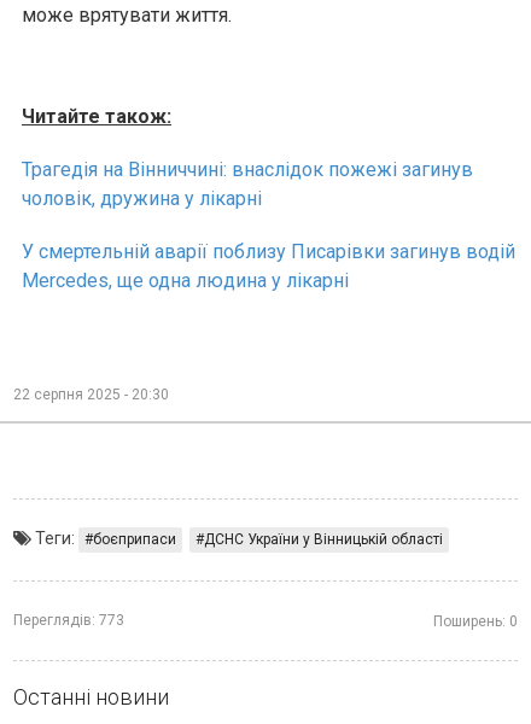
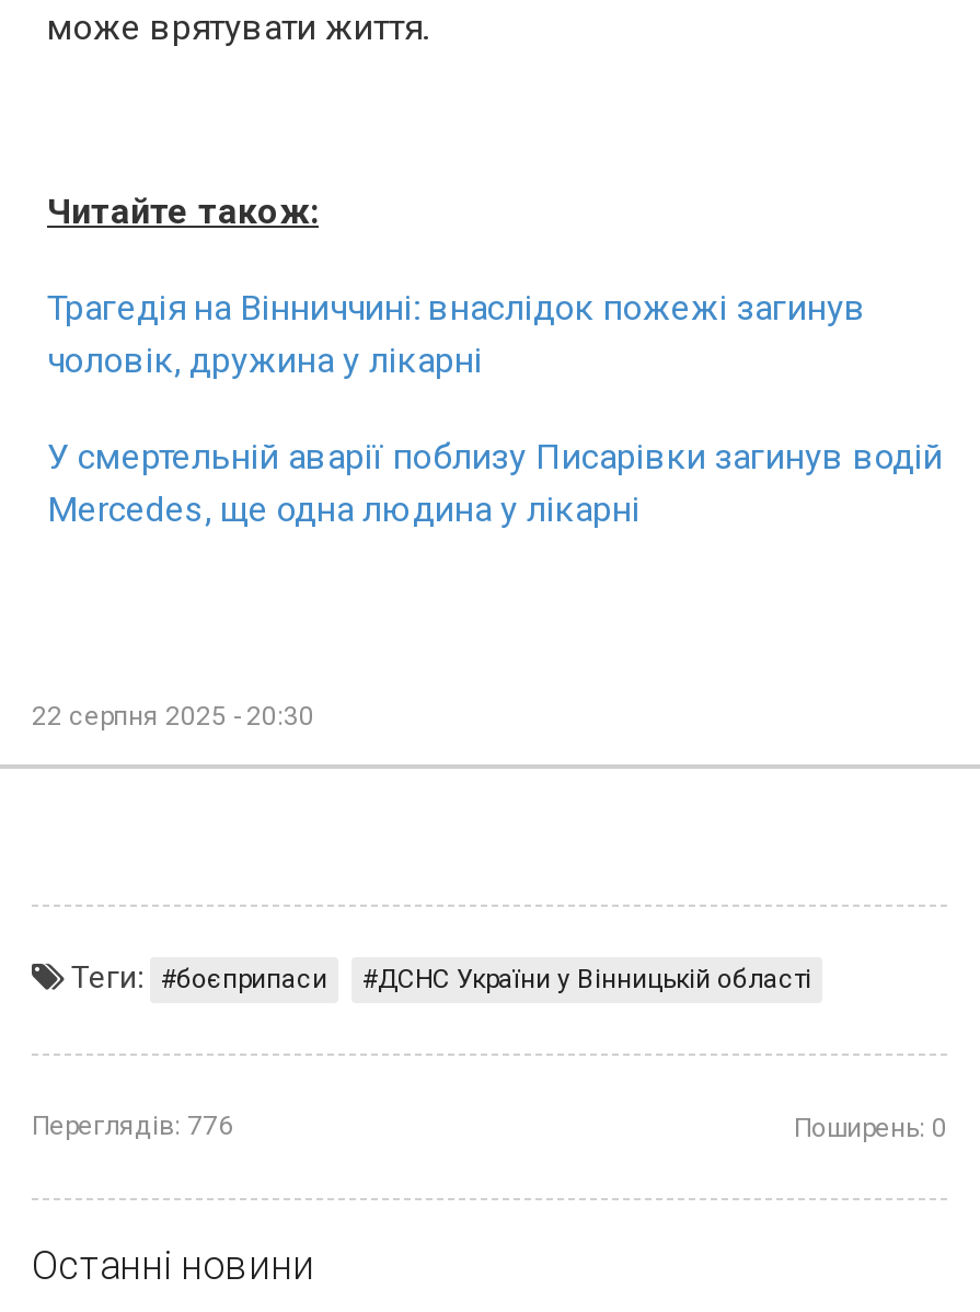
[13,612,124,629] Переглядів: 773 -> [32,1111,233,1142] Переглядів: 776

